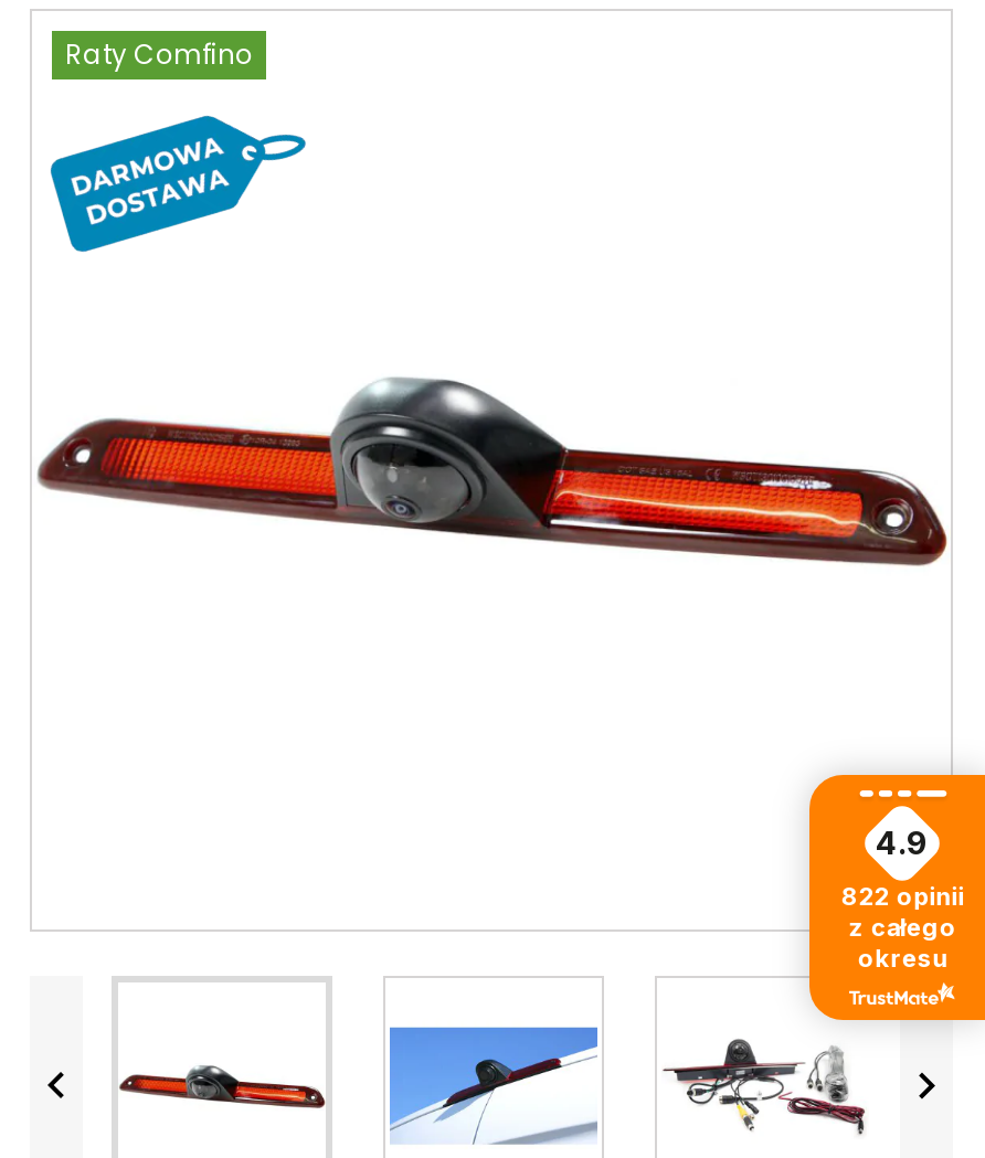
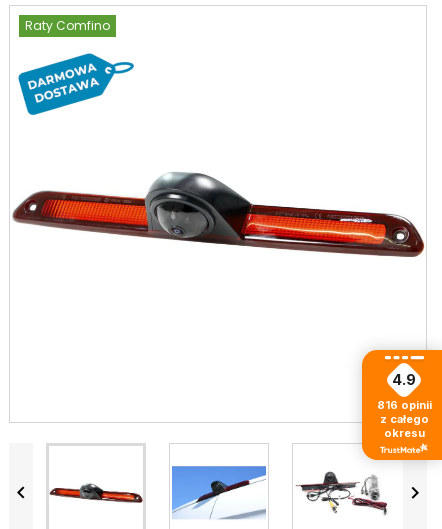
[841,882,965,912] 822 opinii -> [377,398,432,412] 816 opinii

